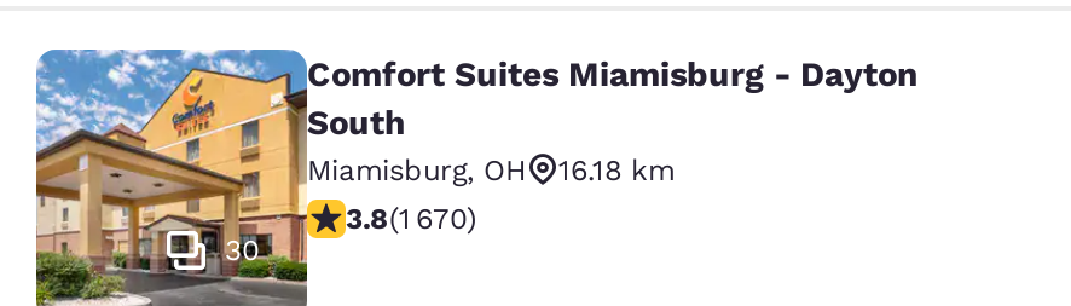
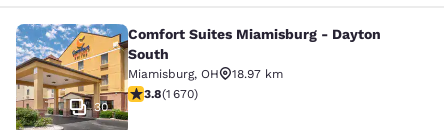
[307,154,675,187] Miamisburg, OH 16.18 km -> [128,67,283,81] Miamisburg, OH 18.97 km

